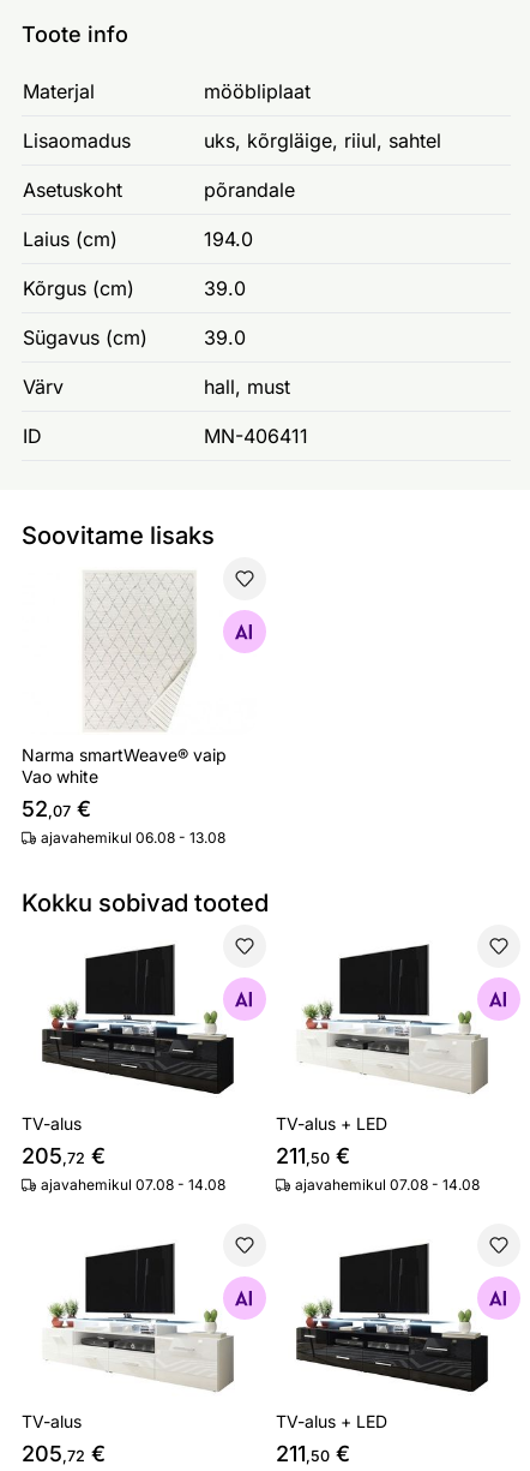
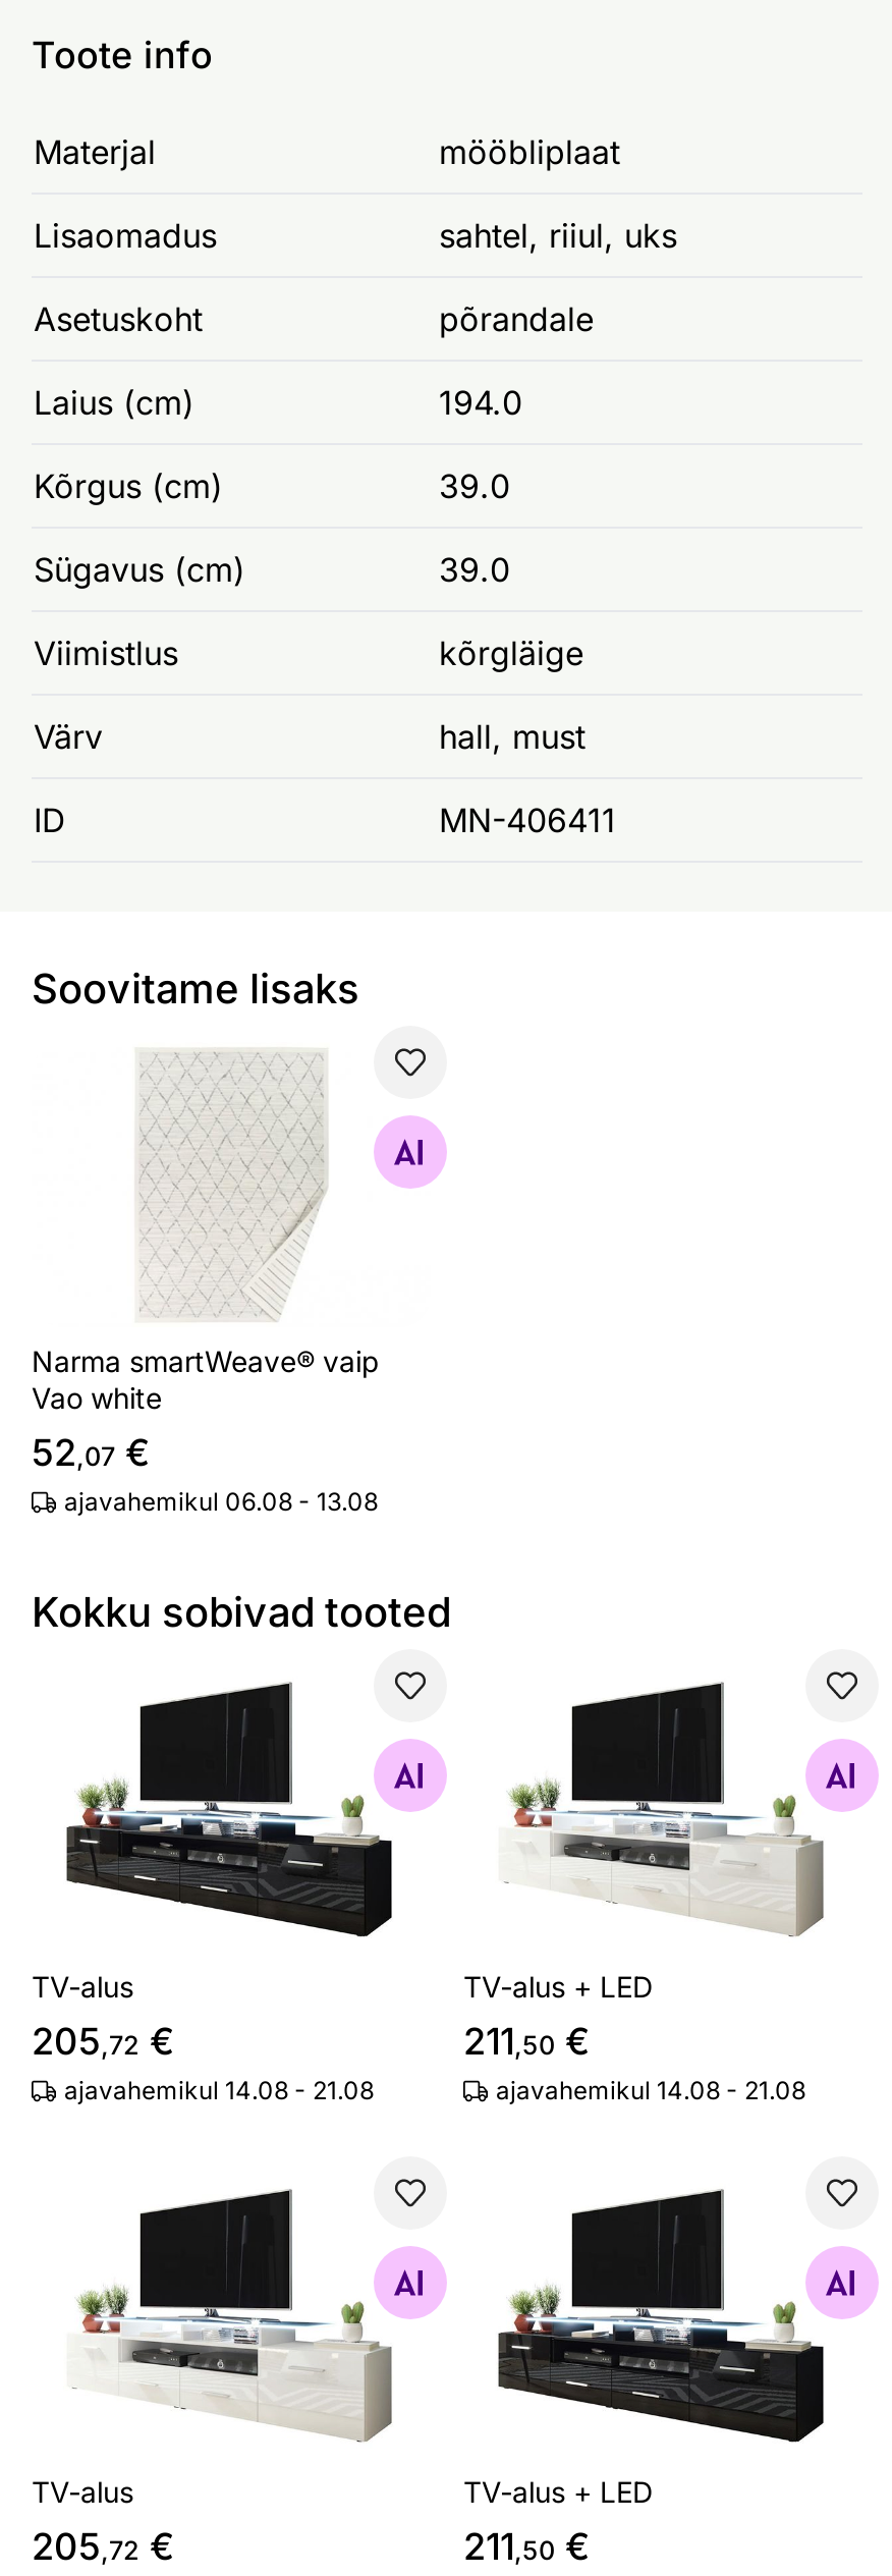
[204,128,441,152] uks, kõrgläige, riiul, sahtel -> [439,215,677,255] sahtel, riiul, uks
none -> [34,632,583,673] Viimistlus | kõrgläige
[41,1175,225,1193] ajavahemikul 07.08 - 14.08 -> [64,2074,374,2105] ajavahemikul 14.08 - 21.08
[295,1175,480,1193] ajavahemikul 07.08 - 14.08 -> [496,2074,805,2105] ajavahemikul 14.08 - 21.08

